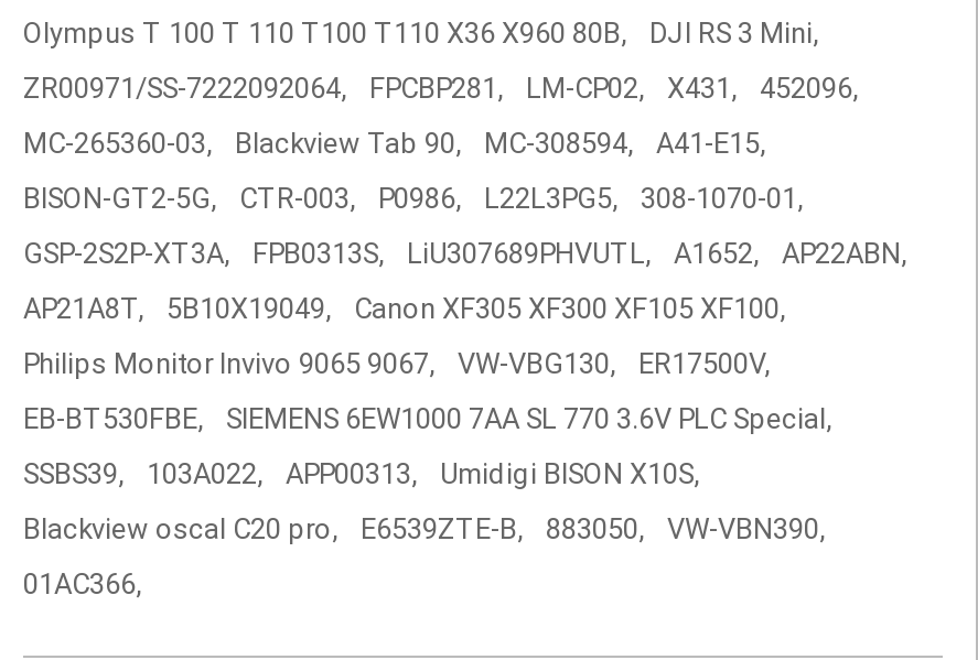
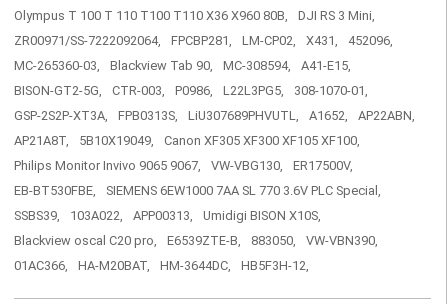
none -> [78,258,309,273] HA-M20BAT, | HM-3644DC, | HB5F3H-12,

